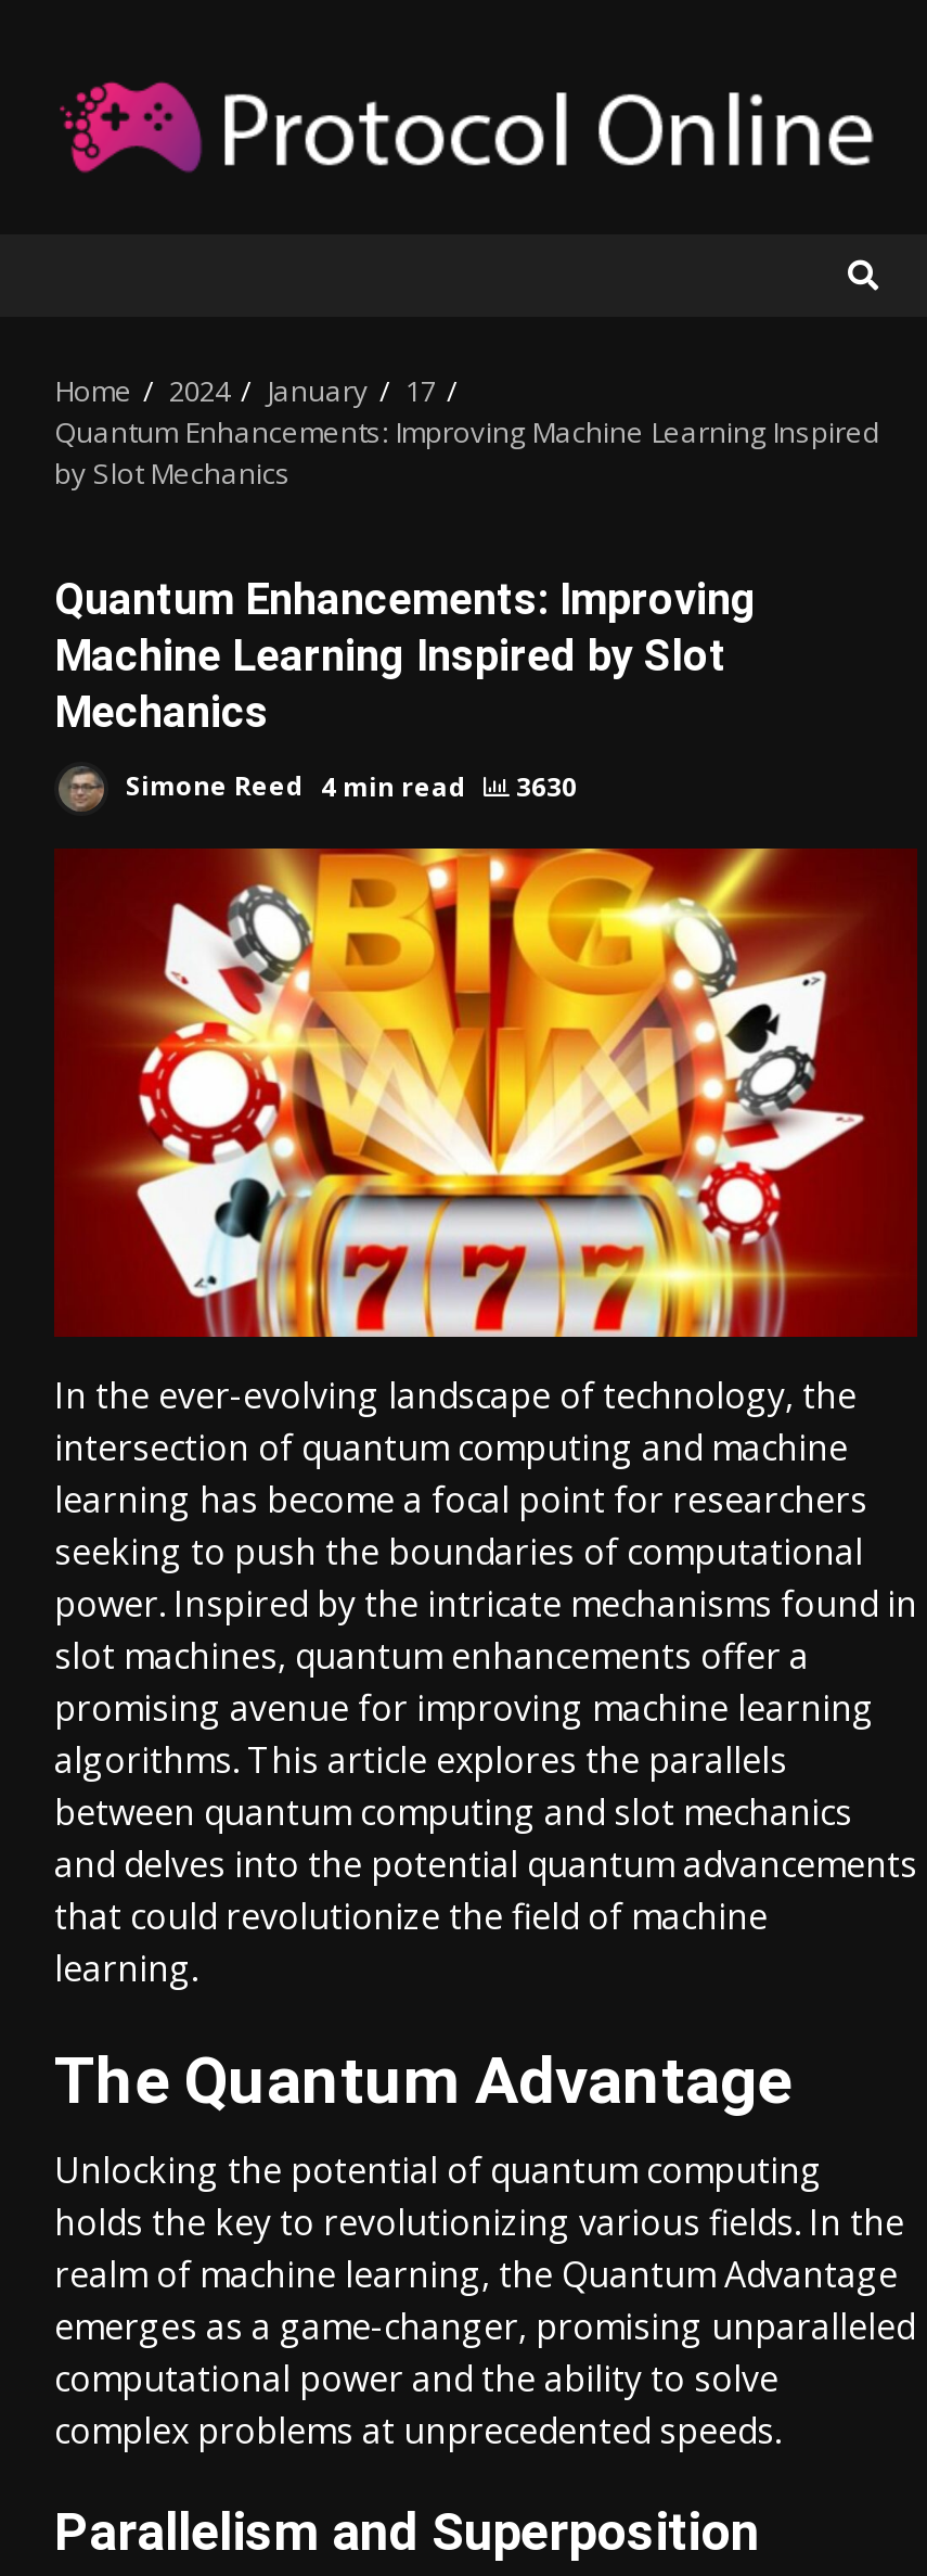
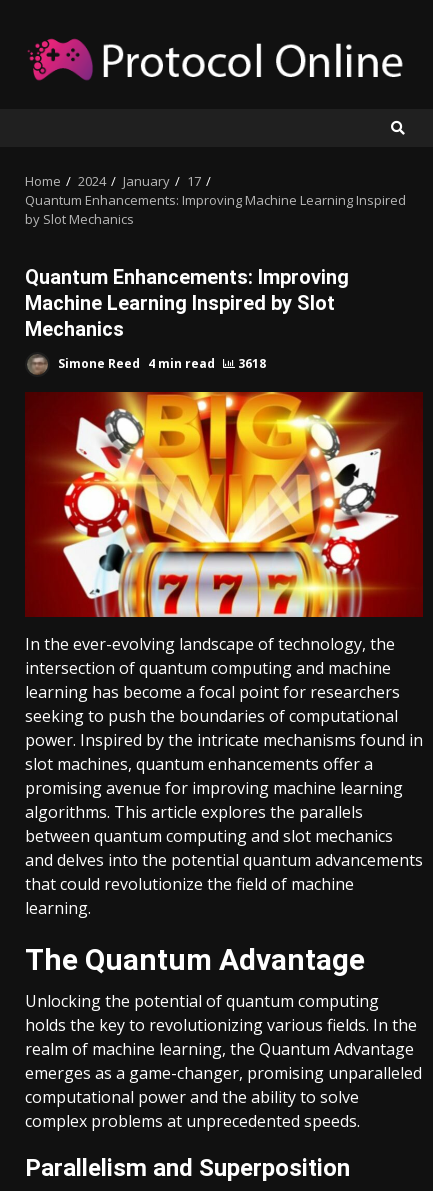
[119,768,577,805] Simone Reed 4 min read 3630 -> [55,355,266,372] Simone Reed 4 min read 3618

